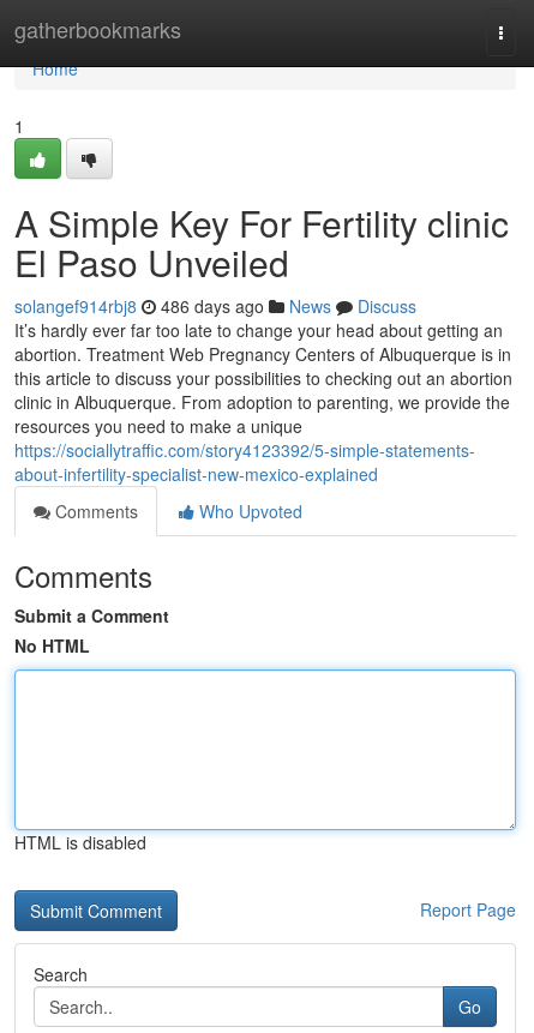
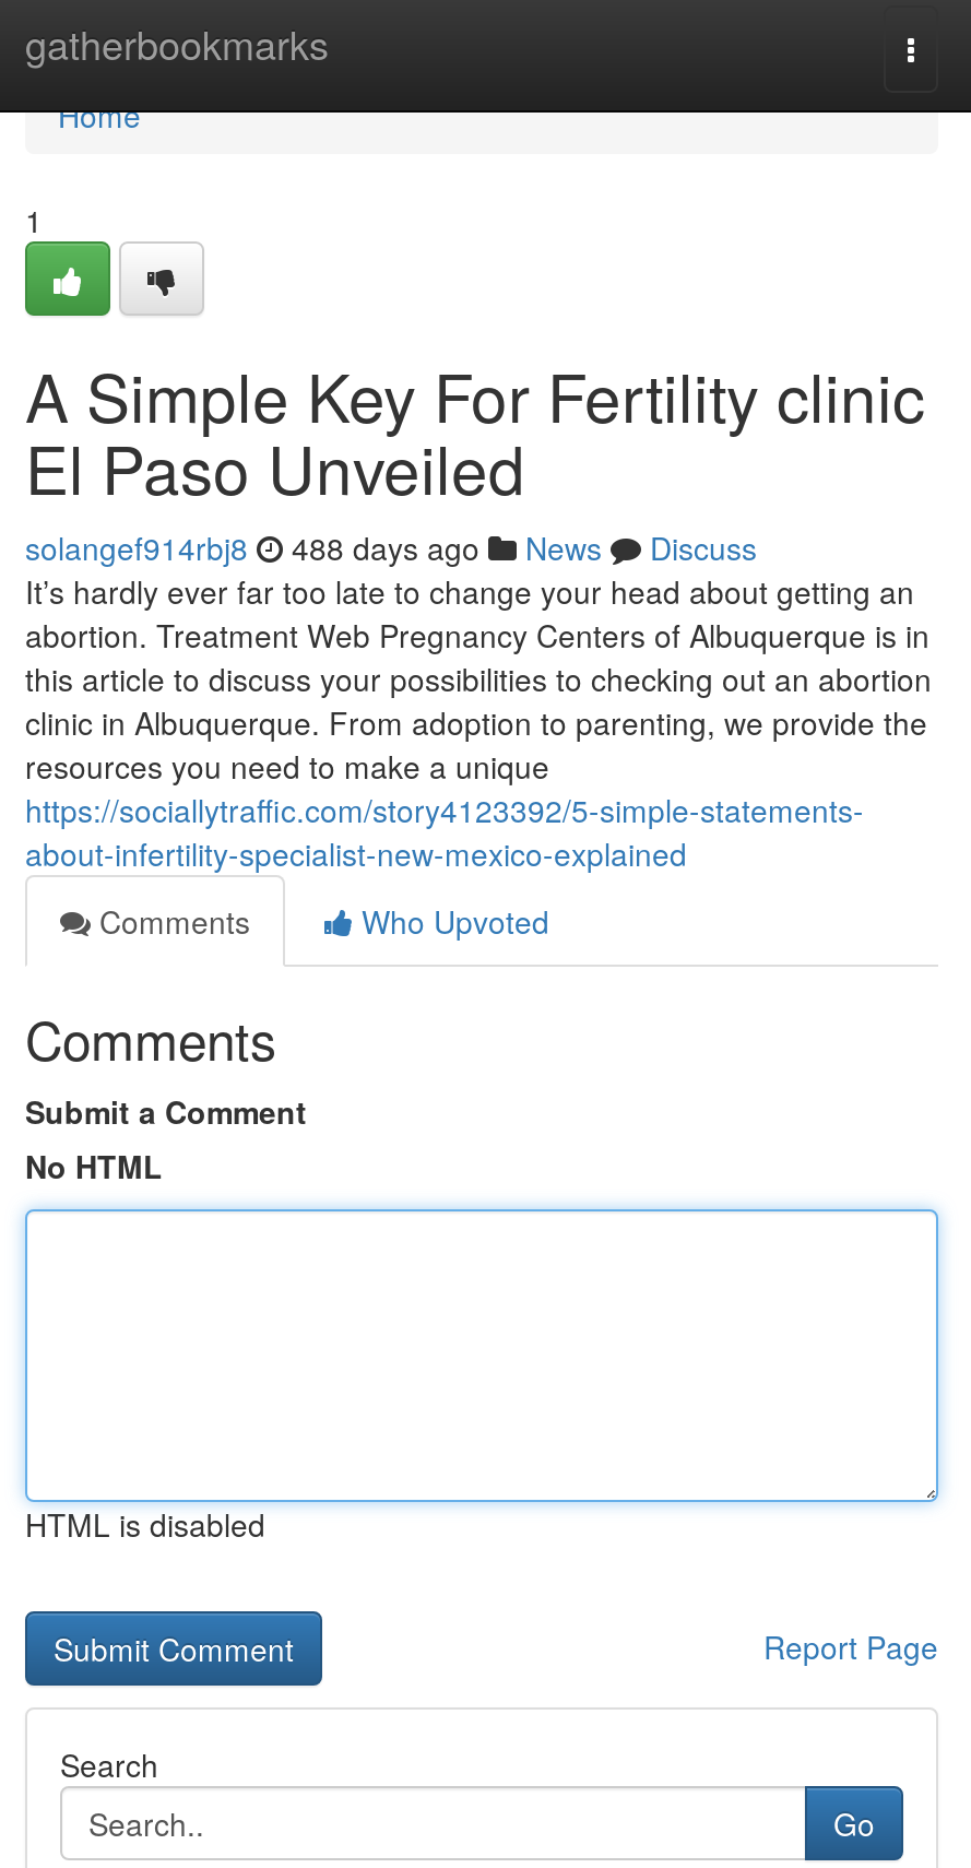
[14,294,416,318] solangef914rbj8 486 days ago News Discuss -> [25,525,757,569] solangef914rbj8 488 days ago News Discuss

